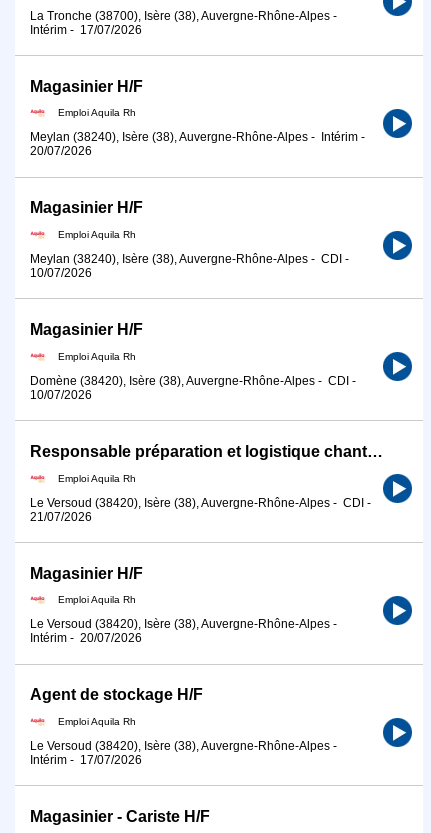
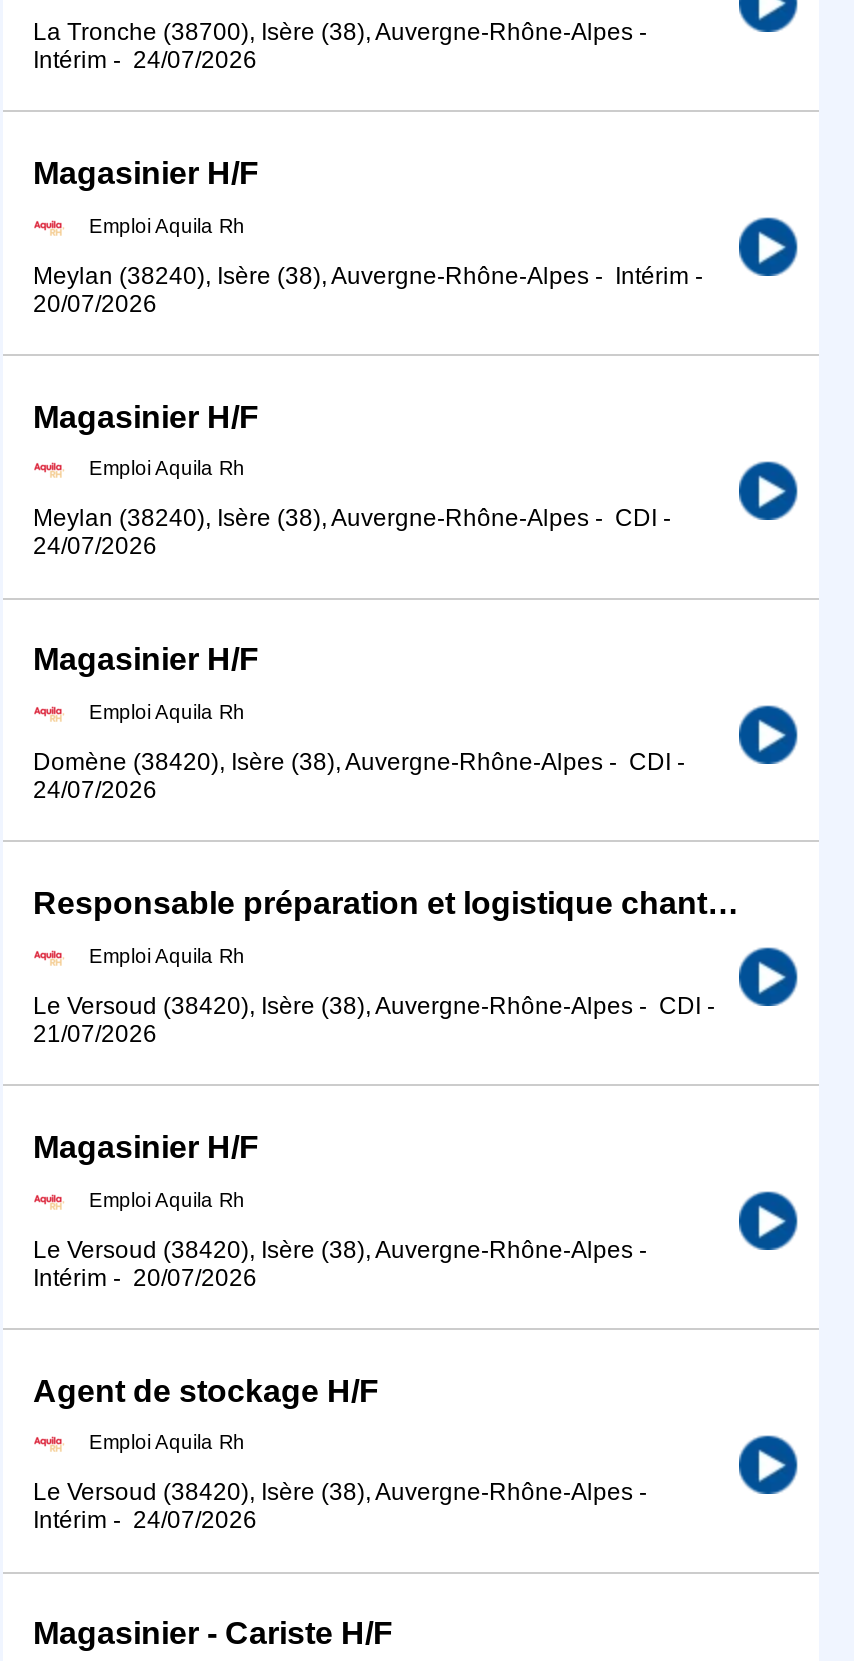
[30,22,142,36] Intérim - 17/07/2026 -> [33,45,257,73] Intérim - 24/07/2026
[30,266,92,280] 10/07/2026 -> [33,532,157,560] 24/07/2026
[30,388,92,402] 10/07/2026 -> [33,776,157,804] 24/07/2026
[30,753,142,767] Intérim - 17/07/2026 -> [33,1506,257,1534] Intérim - 24/07/2026

